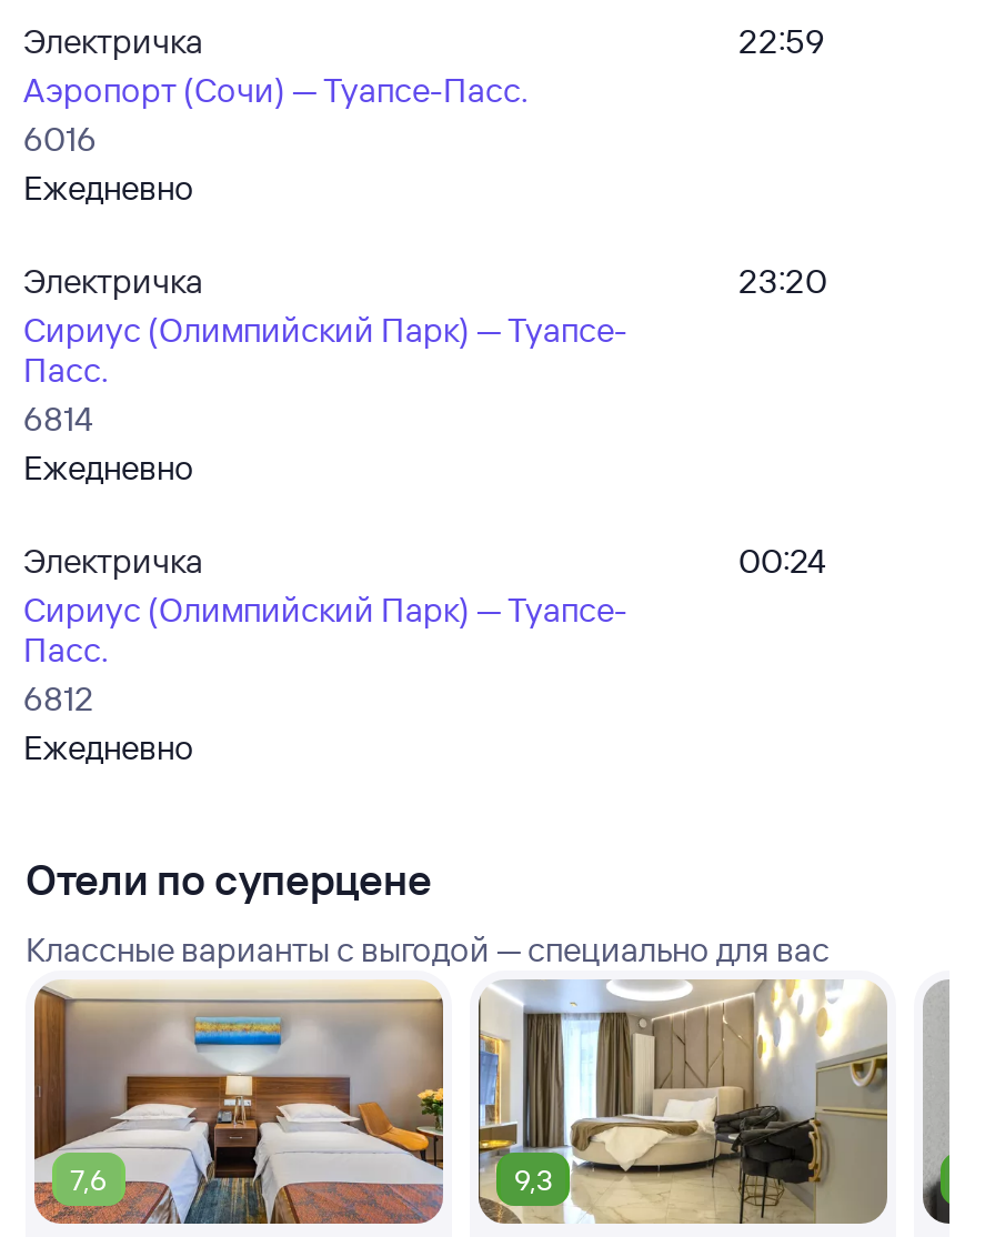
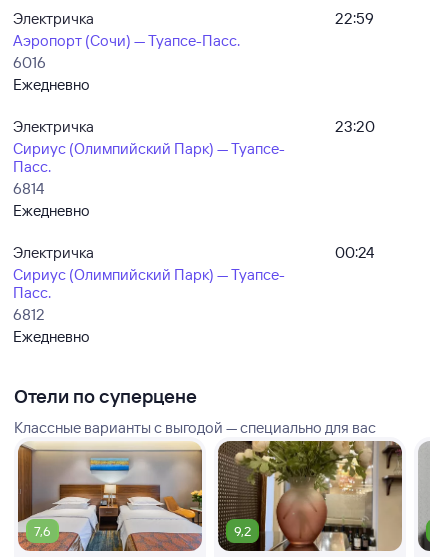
[476,979,885,1226] [image] | 9,3 -> [218,440,402,552] [image] | 9,2

